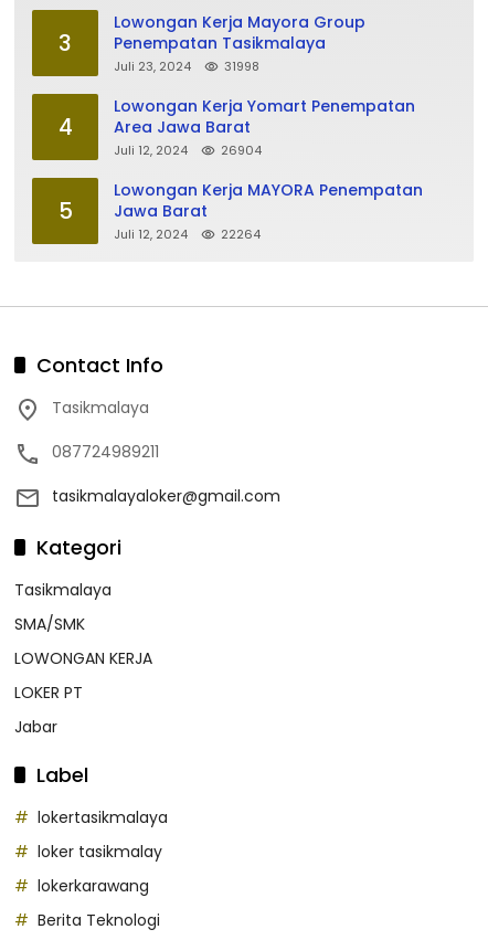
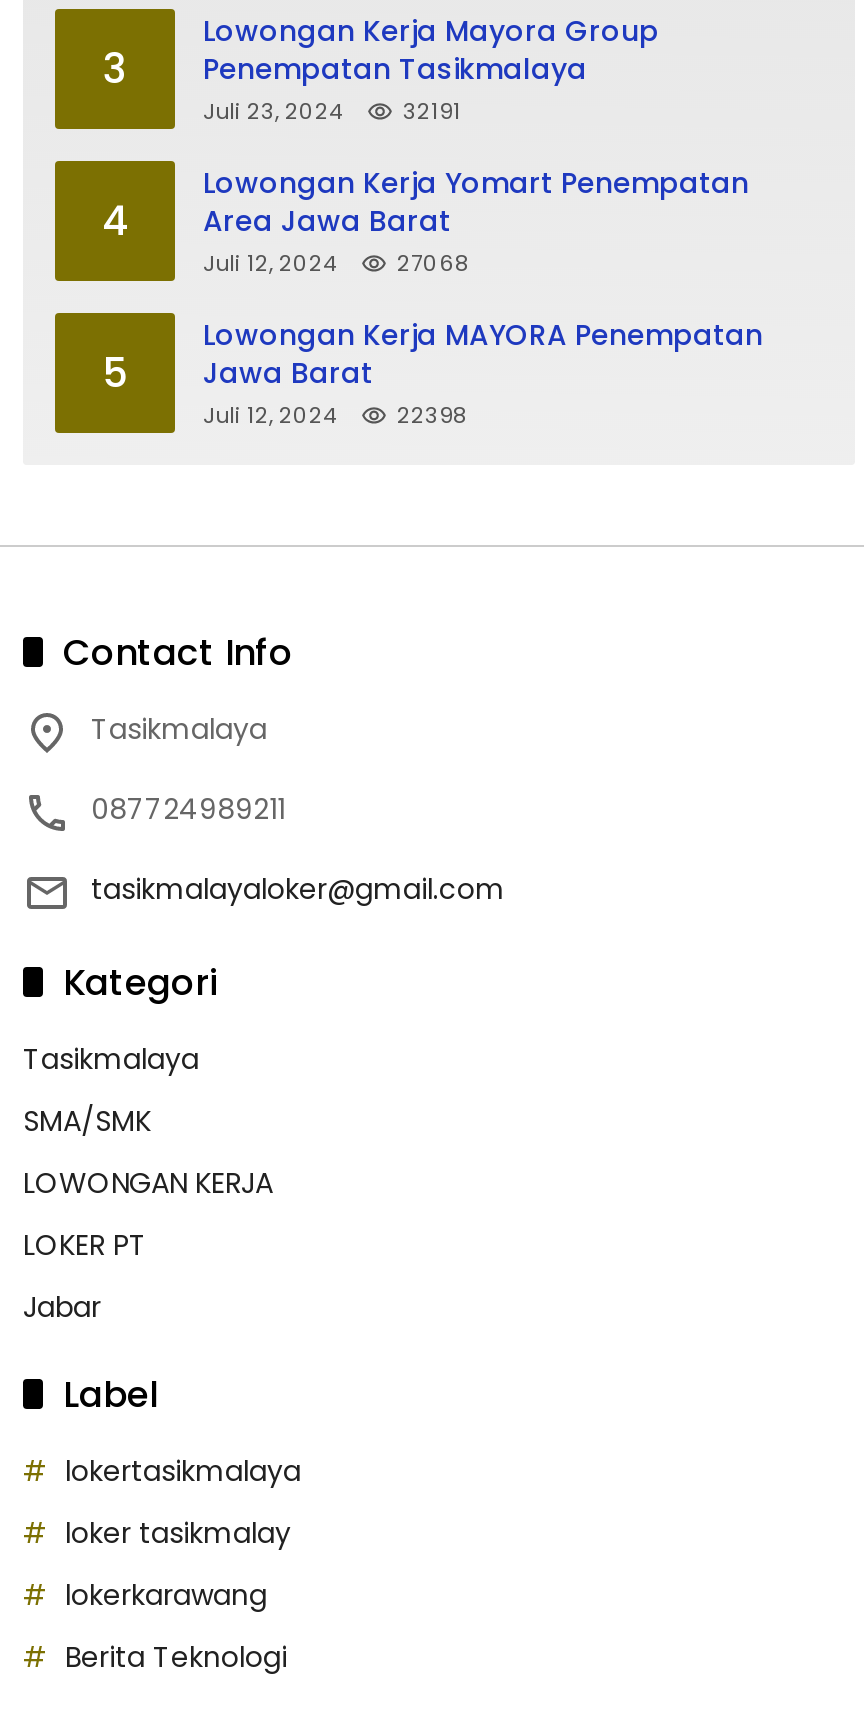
[114,57,259,75] Juli 23, 2024 31998 -> [203,94,461,126] Juli 23, 2024 32191
[114,141,262,159] Juli 12, 2024 26904 -> [203,246,469,278] Juli 12, 2024 27068
[114,225,261,243] Juli 12, 2024 22264 -> [203,398,467,430] Juli 12, 2024 22398

